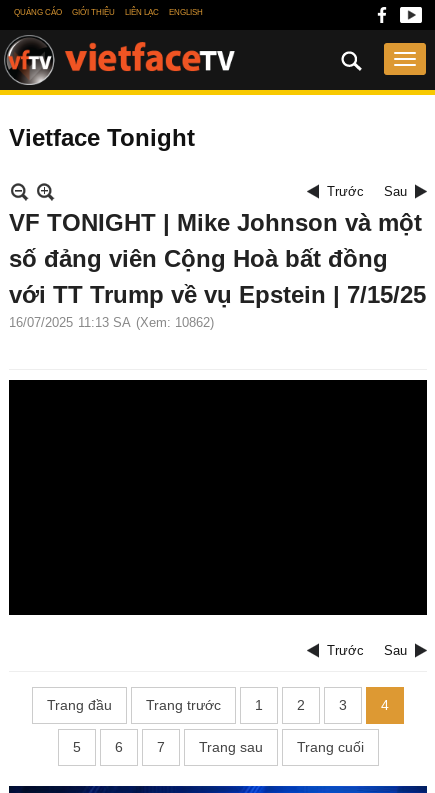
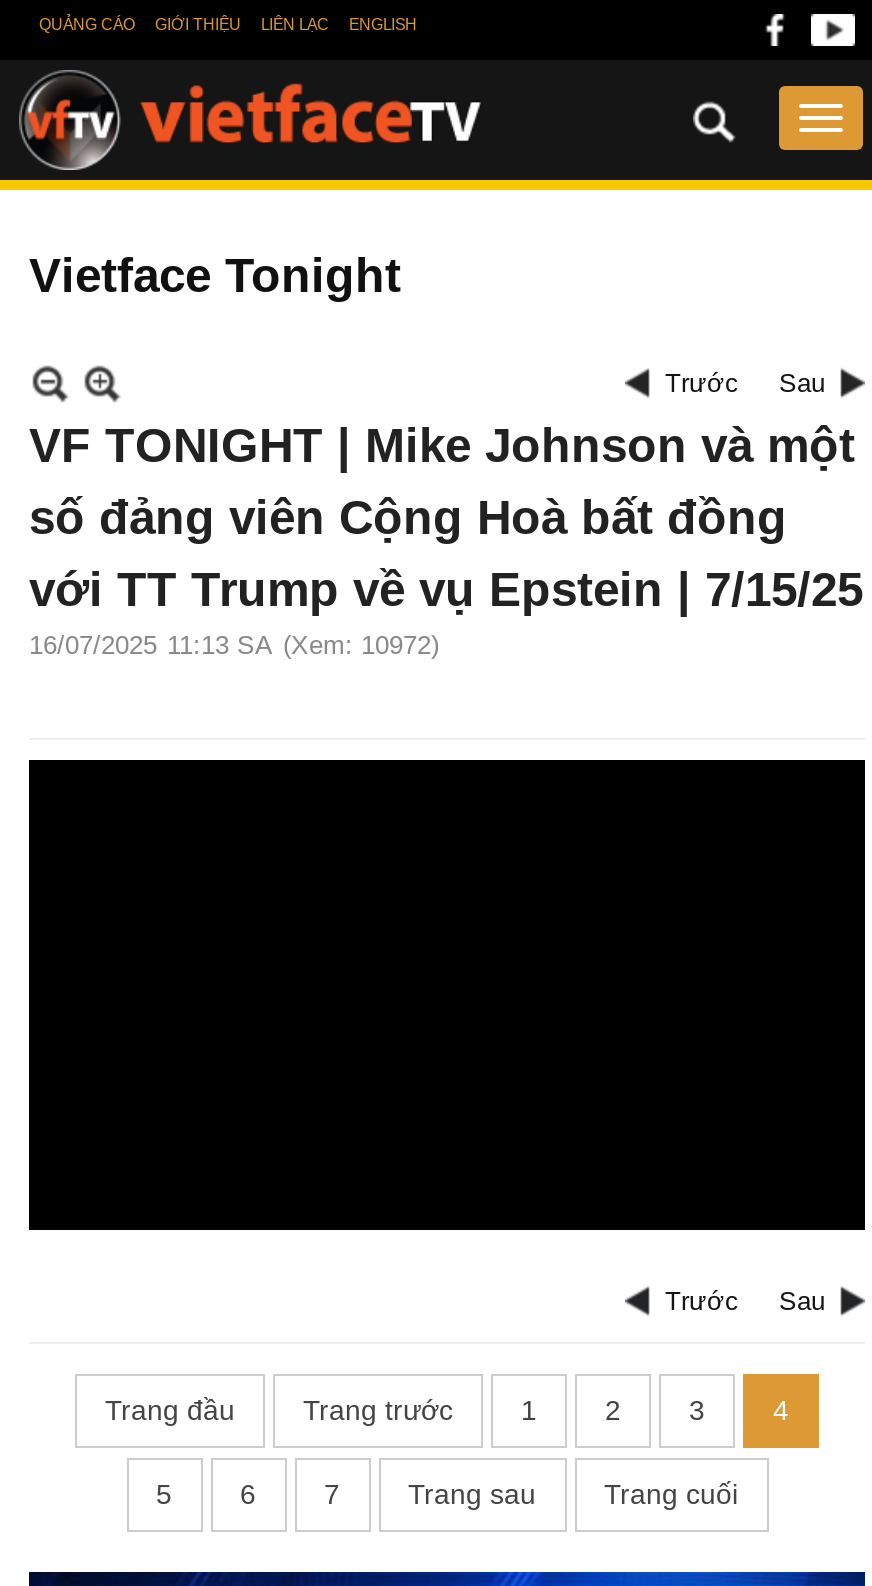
[9,315,214,330] 16/07/2025 11:13 SA (Xem: 10862) -> [29,630,439,660] 16/07/2025 11:13 SA (Xem: 10972)

